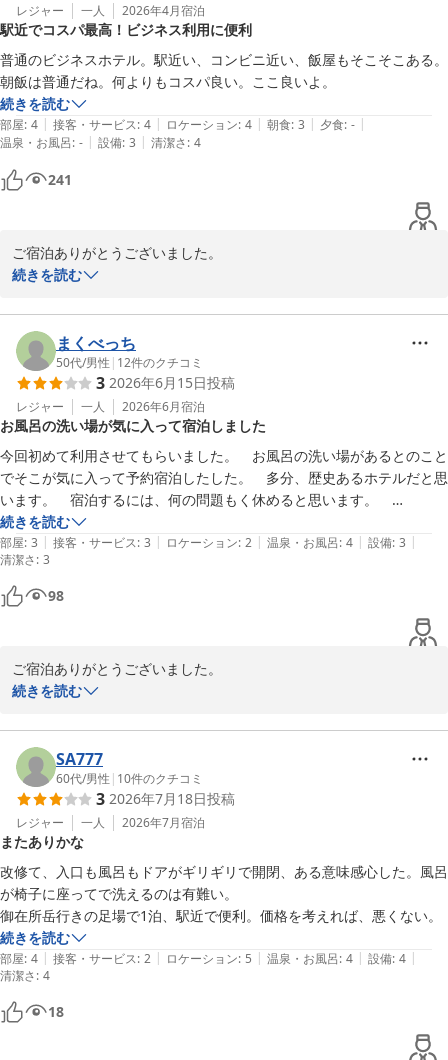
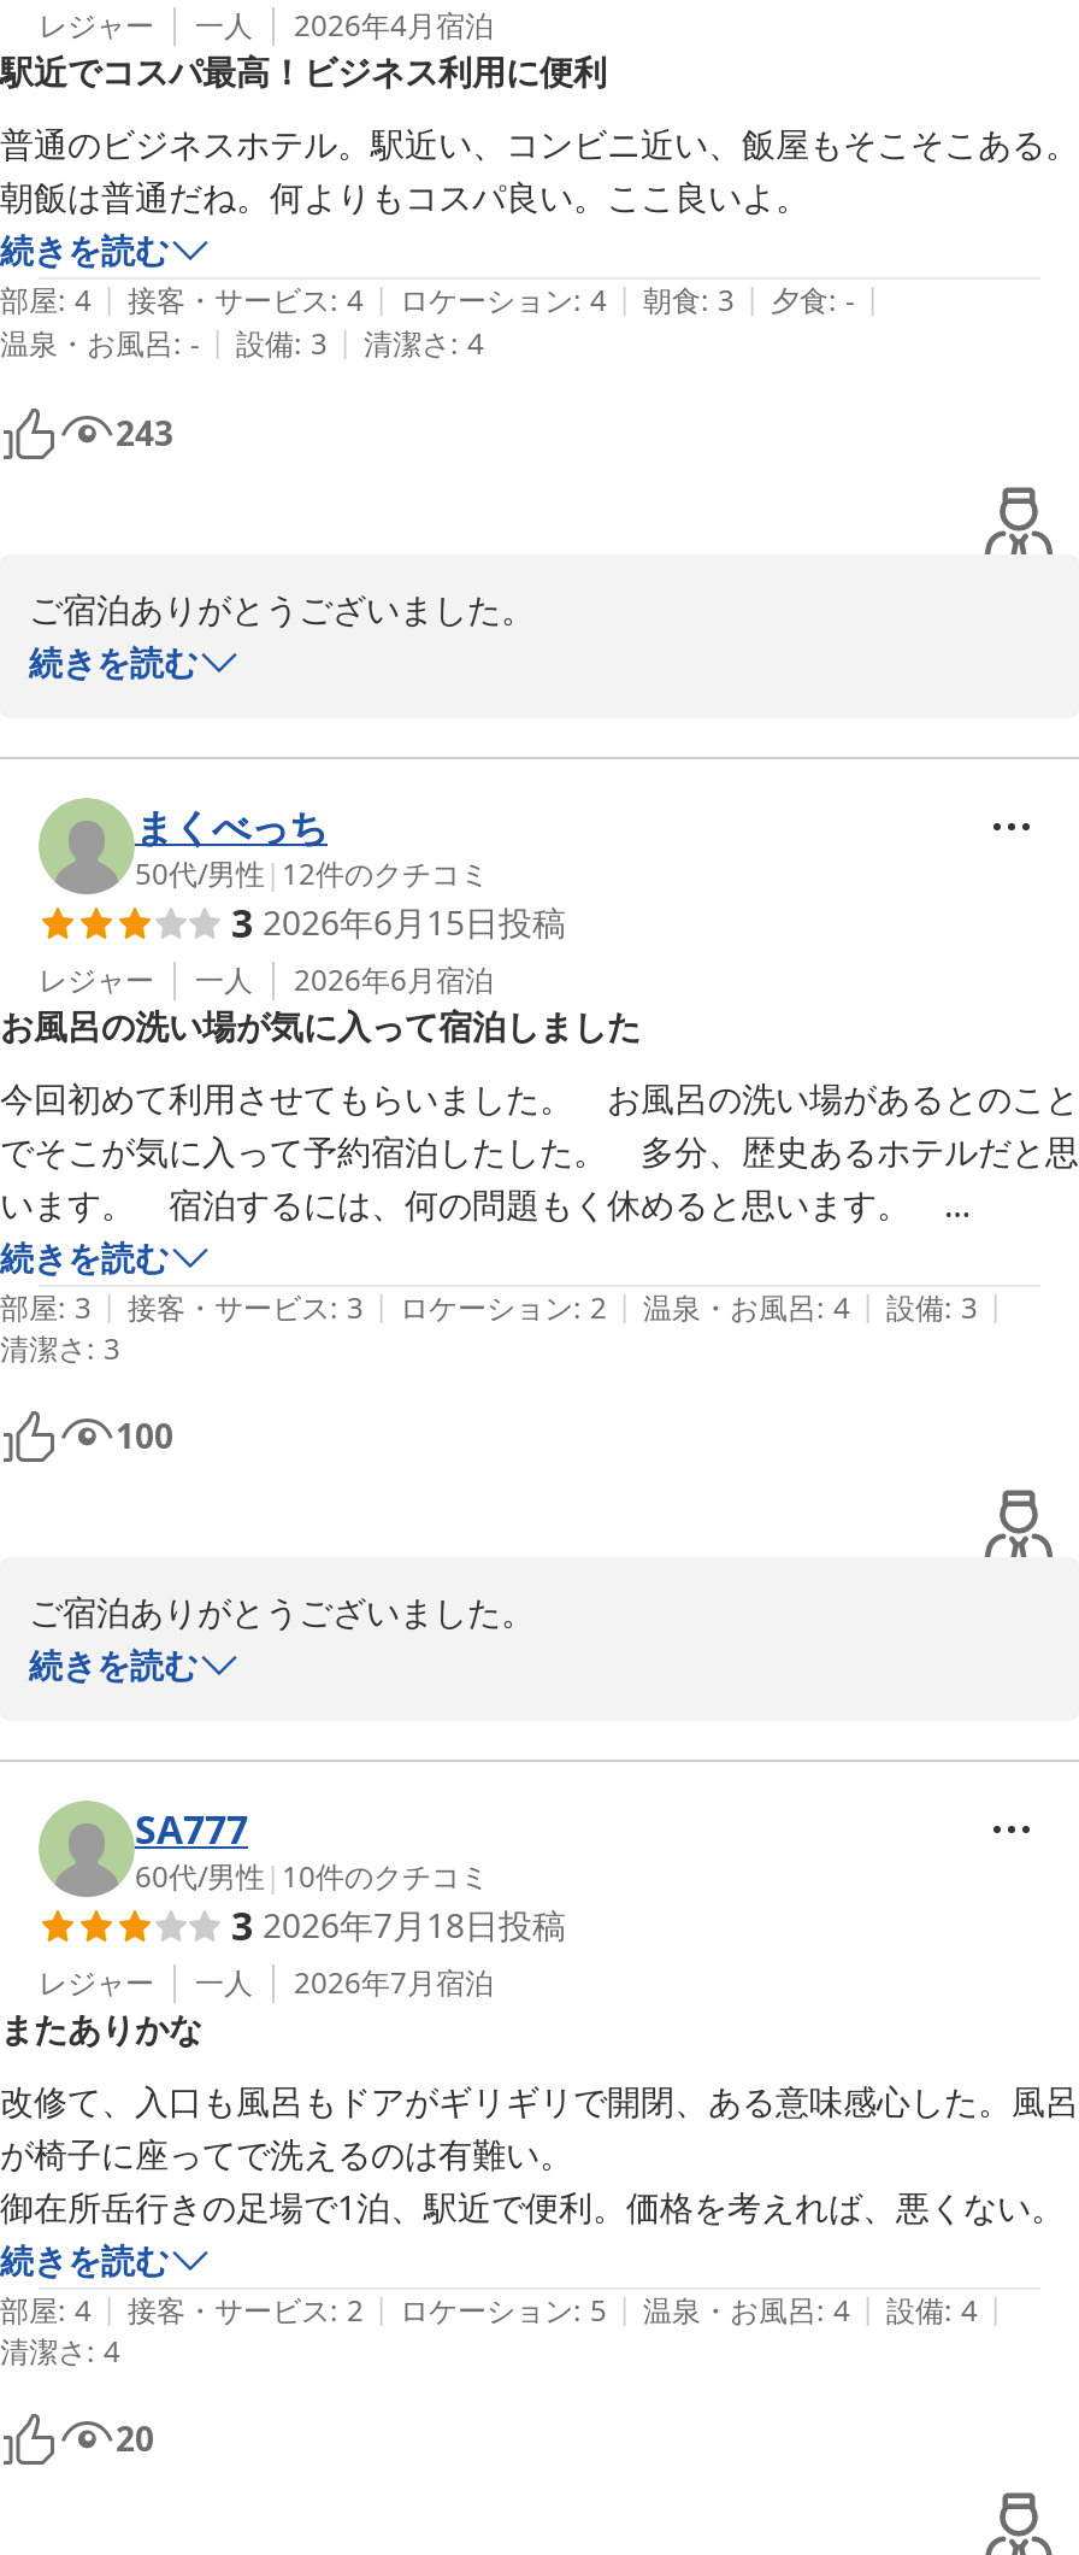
[48,170,72,189] 241 -> [116,410,173,456] 243
[48,586,64,605] 98 -> [116,1412,173,1458] 100
[48,1002,64,1021] 18 -> [116,2415,154,2461] 20

